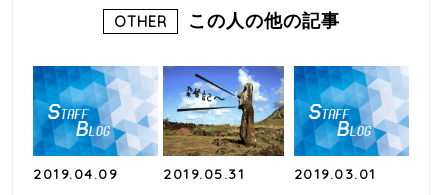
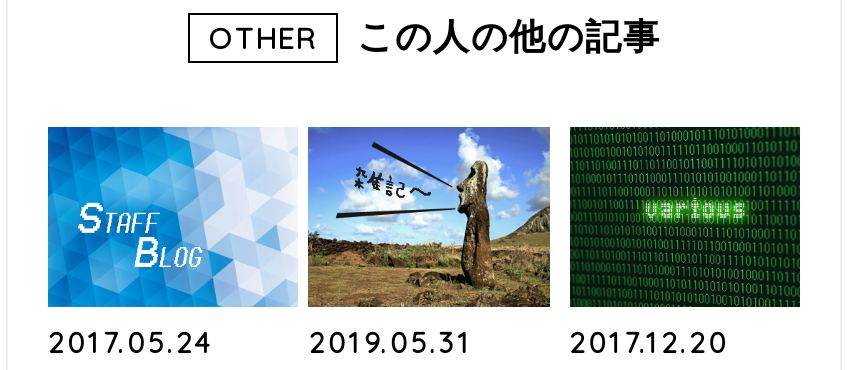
[293,65,409,183] [image] | 2019.03.01 -> [568,125,802,361] [image] | 2017.12.20
[33,165,118,183] 2019.04.09 -> [48,325,214,361] 2017.05.24

